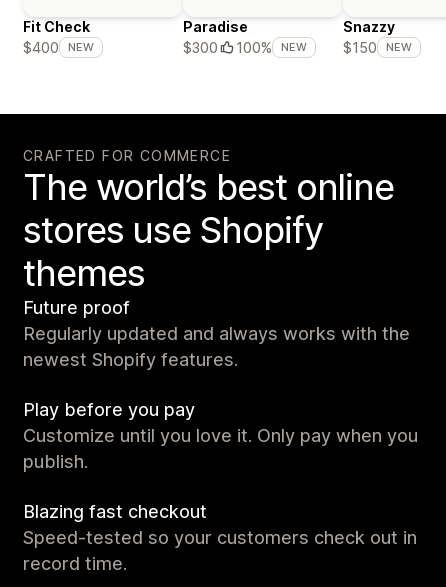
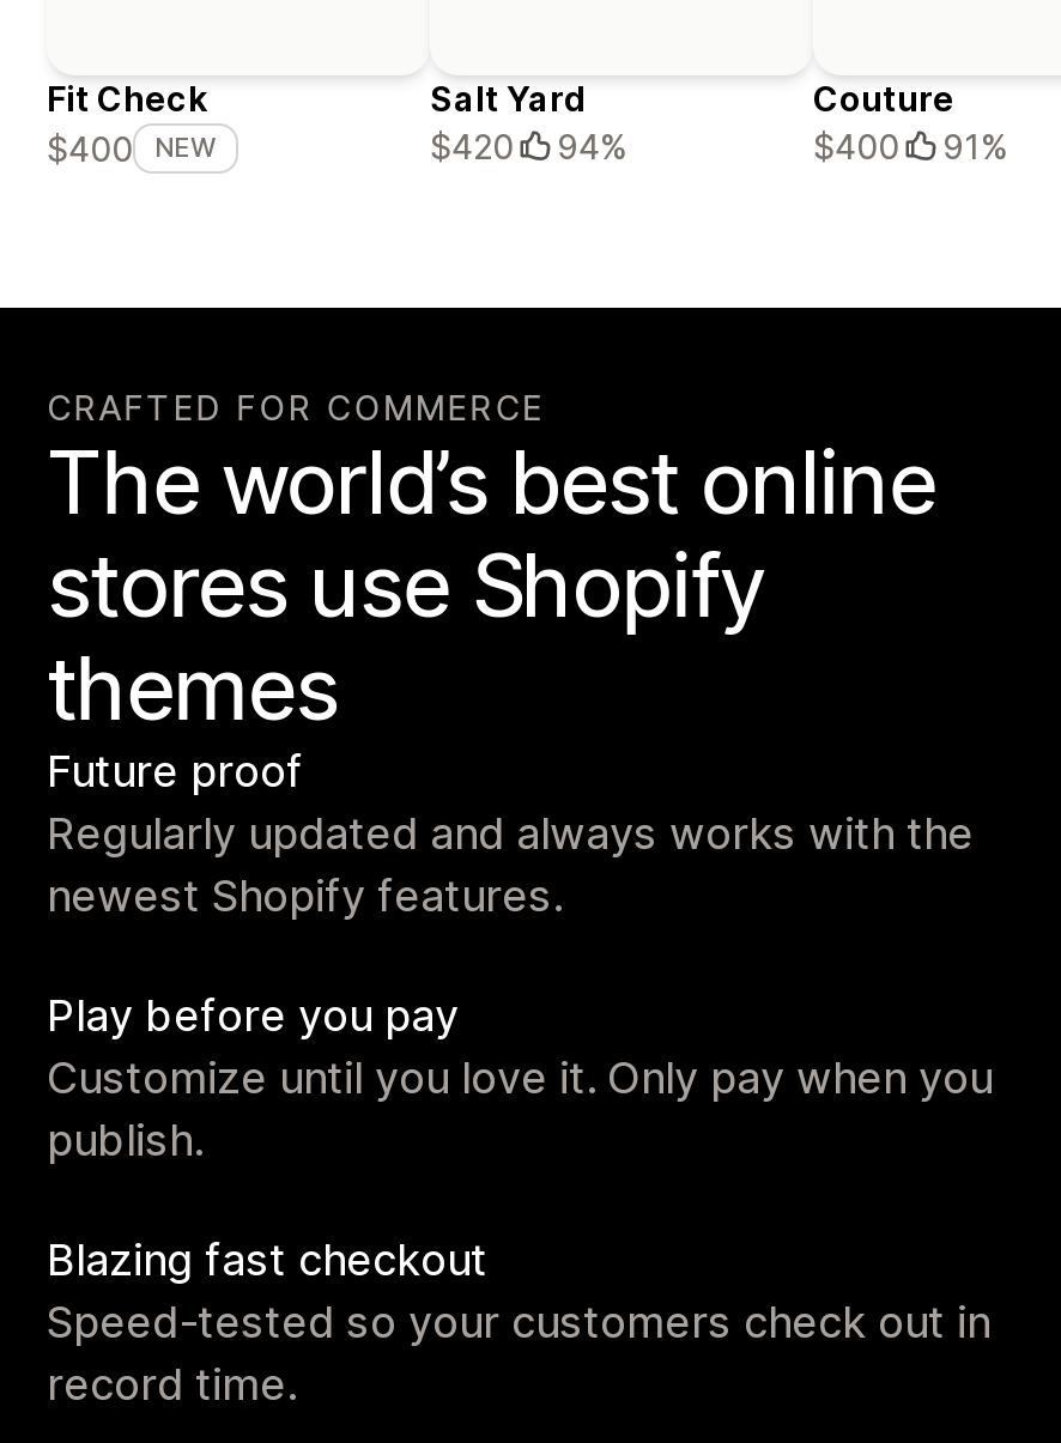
[183,18,307,56] Paradise | $300 | 100% | NEW -> [430,79,626,167] Salt Yard | $420 | 94%
[343,18,412,56] Snazzy | $150 | NEW -> [813,79,1007,167] Couture | $400 | 91%

